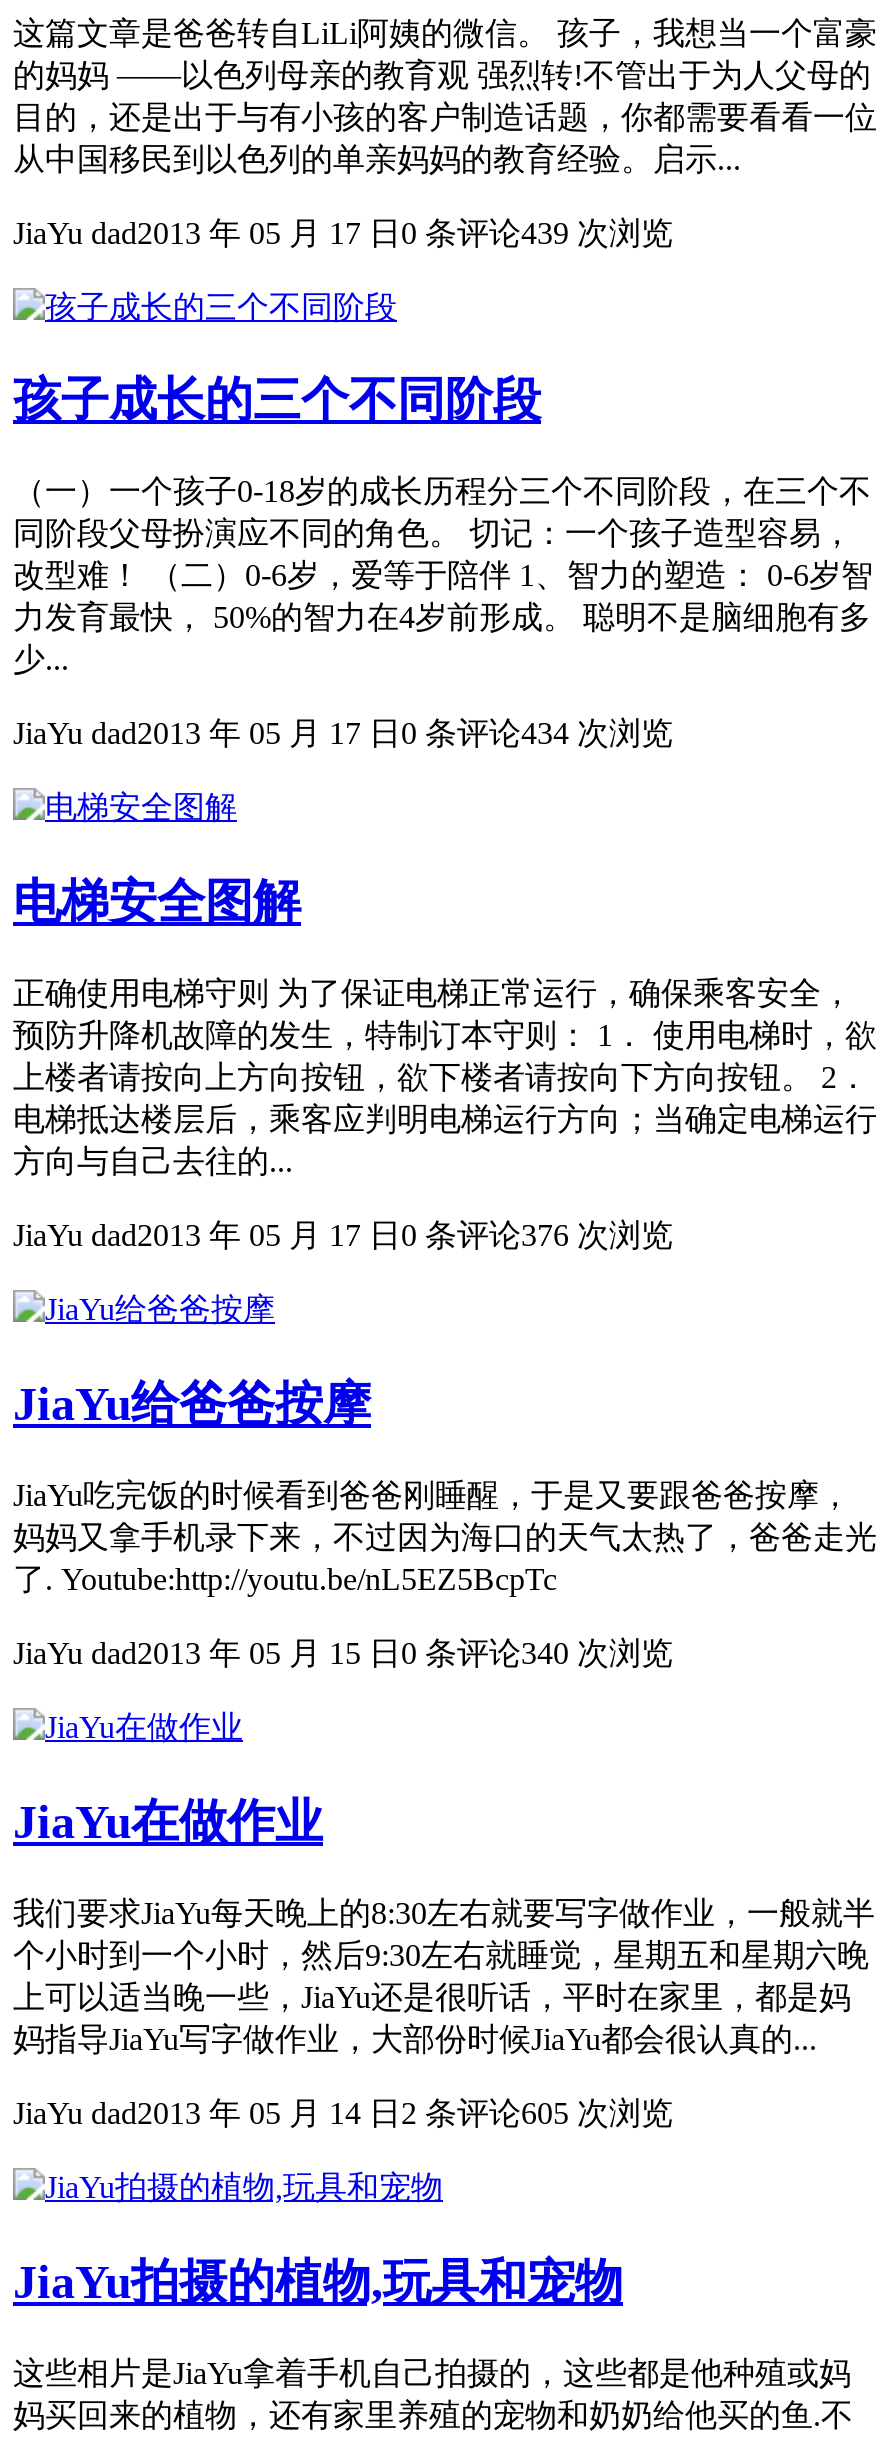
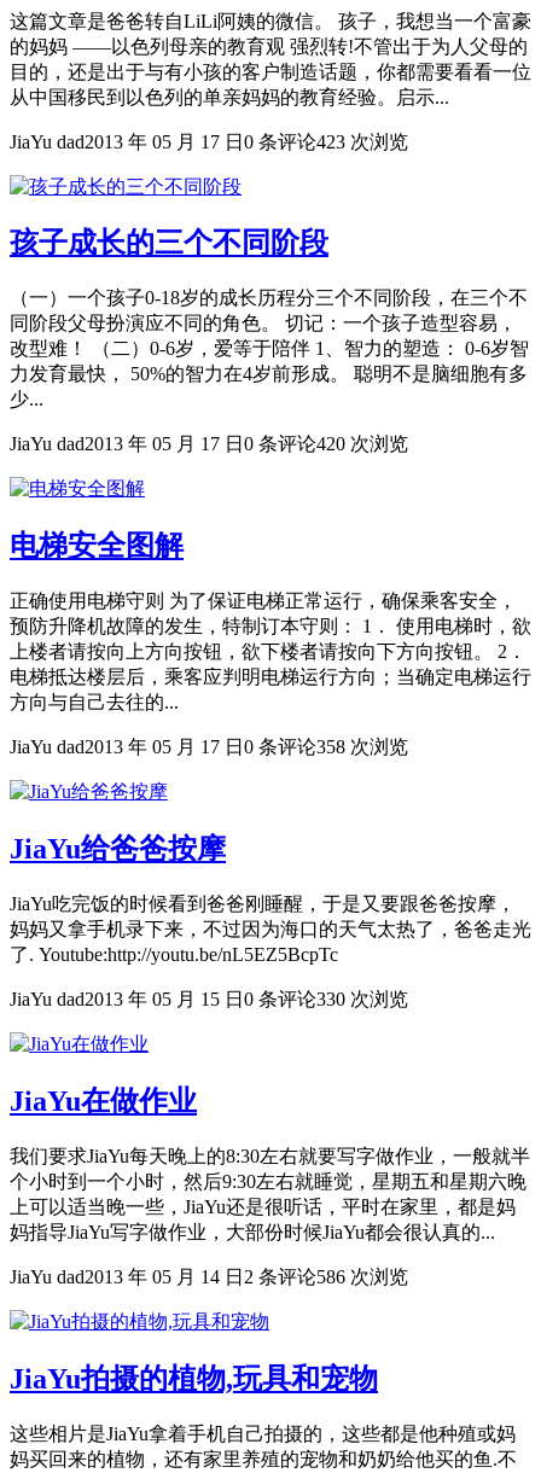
[13,215,673,249] JiaYu dad2013 年 05 月 17 日0 条评论439 次浏览 -> [10,131,408,152] JiaYu dad2013 年 05 月 17 日0 条评论423 次浏览
[13,717,673,751] JiaYu dad2013 年 05 月 17 日0 条评论434 次浏览 -> [10,434,408,454] JiaYu dad2013 年 05 月 17 日0 条评论420 次浏览
[13,1218,673,1252] JiaYu dad2013 年 05 月 17 日0 条评论376 次浏览 -> [10,737,408,757] JiaYu dad2013 年 05 月 17 日0 条评论358 次浏览
[13,1636,673,1670] JiaYu dad2013 年 05 月 15 日0 条评论340 次浏览 -> [10,989,408,1009] JiaYu dad2013 年 05 月 15 日0 条评论330 次浏览
[13,2096,673,2130] JiaYu dad2013 年 05 月 14 日2 条评论605 次浏览 -> [10,1266,408,1287] JiaYu dad2013 年 05 月 14 日2 条评论586 次浏览

